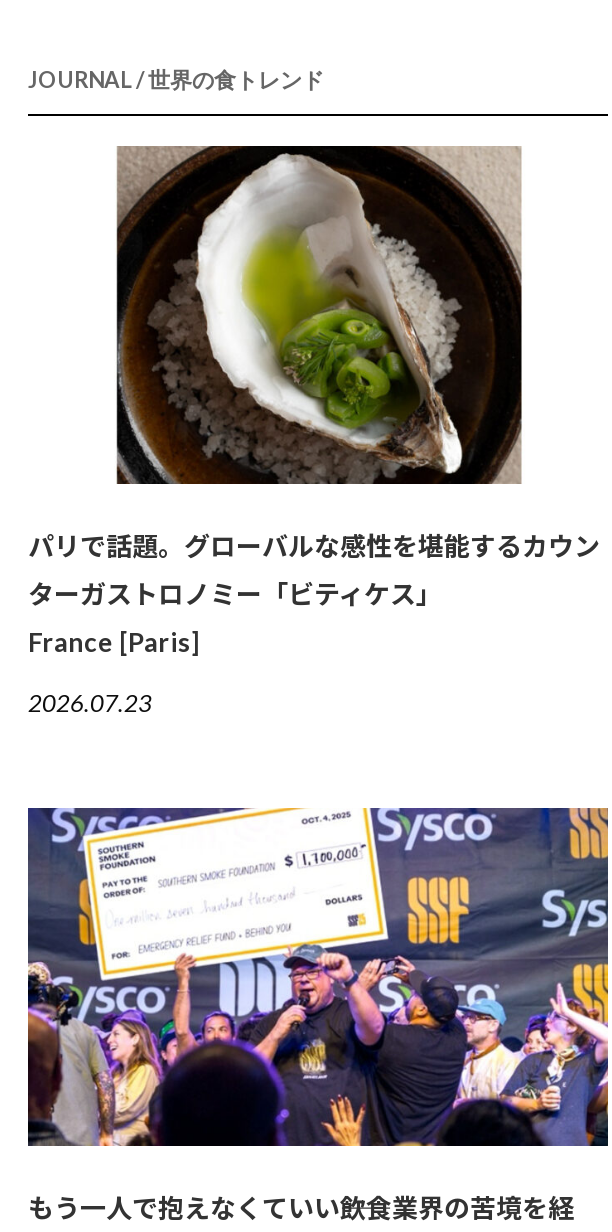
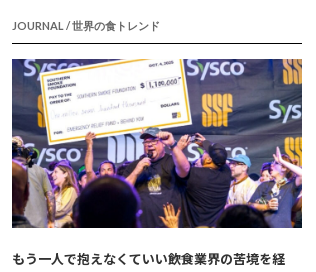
[28,144,600,717] [image] | パリで話題。グローバルな感性を堪能するカウン | ターガストロノミー「ビティケス」 | France [Paris] | 2026.07.23 -> none

